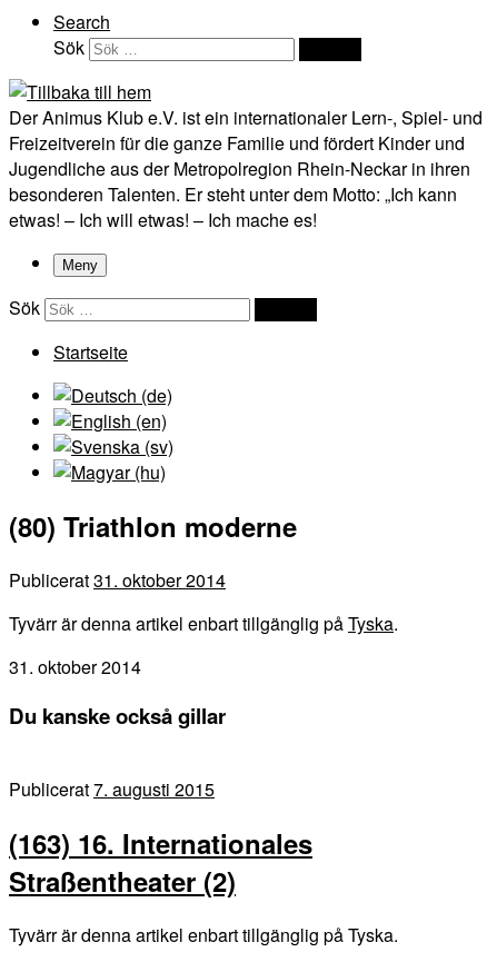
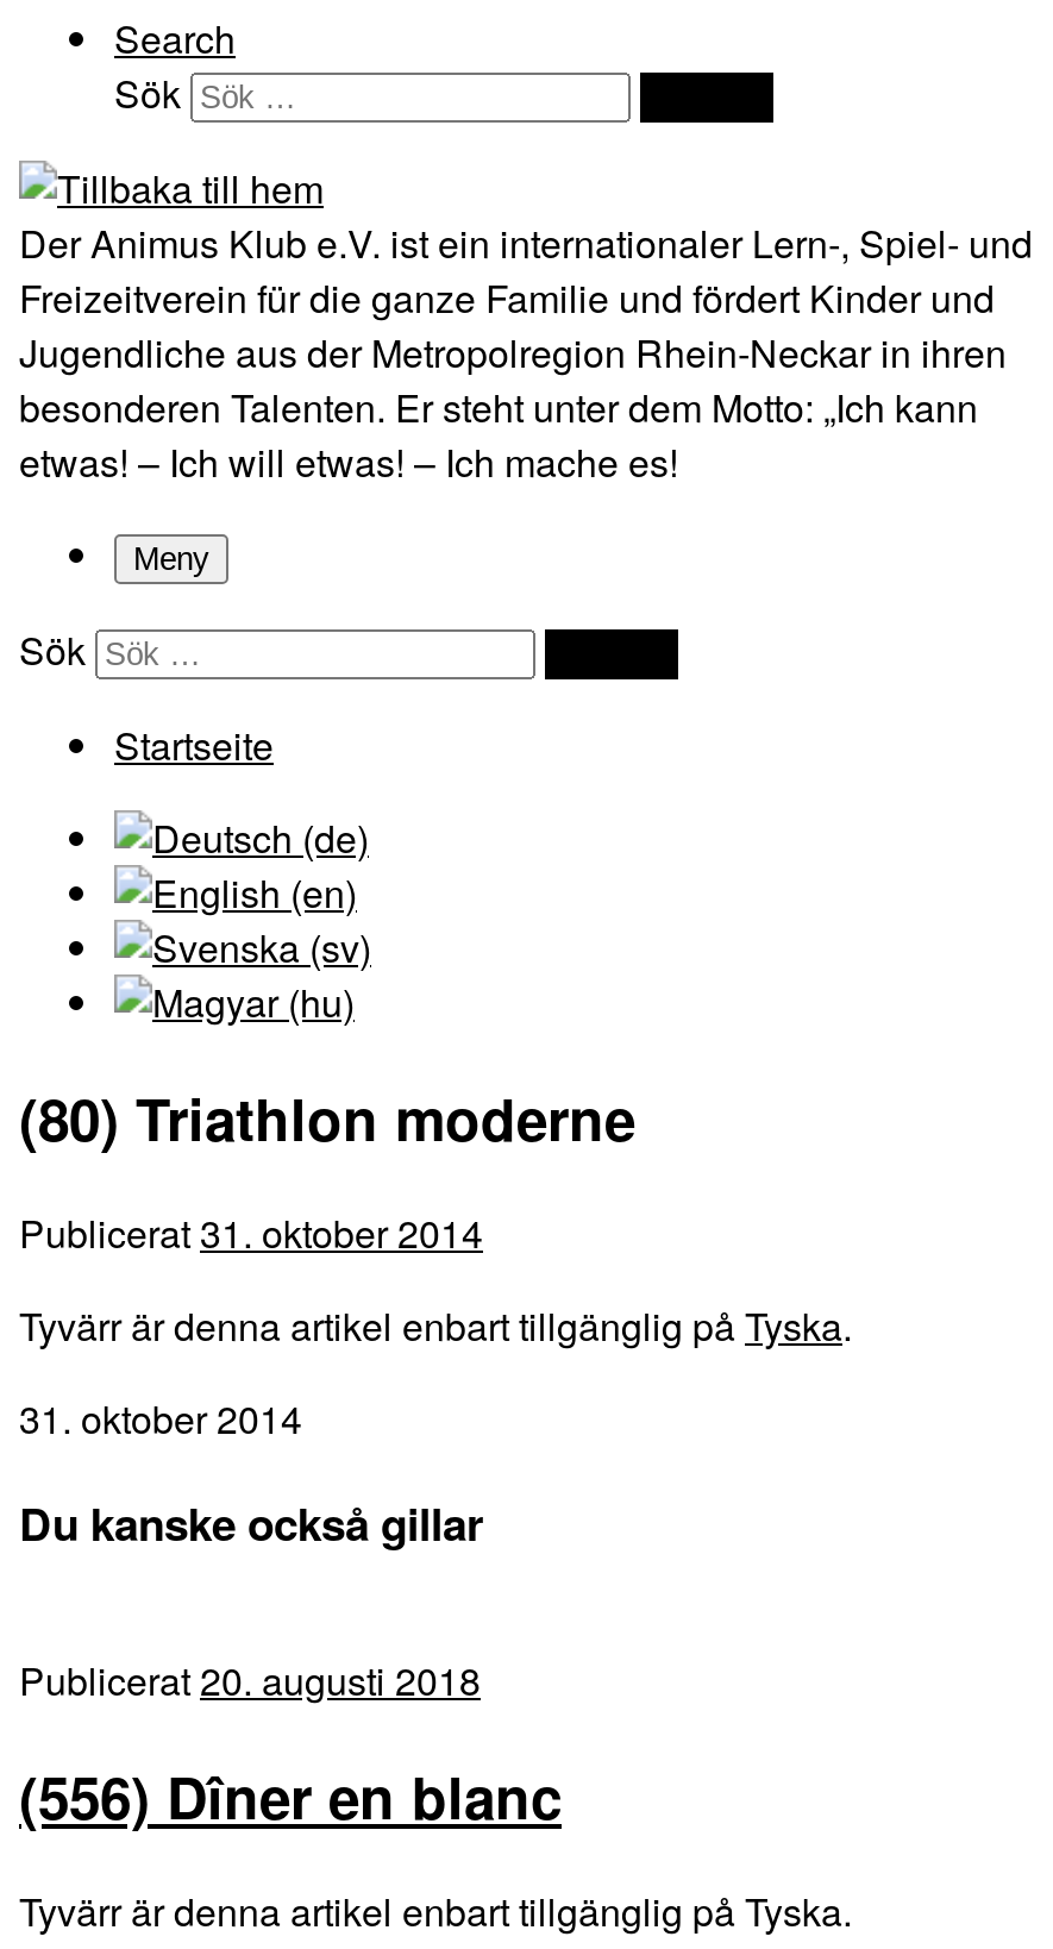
[9,776,215,802] Publicerat 7. augusti 2015 -> [19,1653,481,1708] Publicerat 20. augusti 2018
[9,824,312,900] (163) 16. Internationales | Straßentheater (2) -> [19,1756,562,1836] (556) Dîner en blanc

